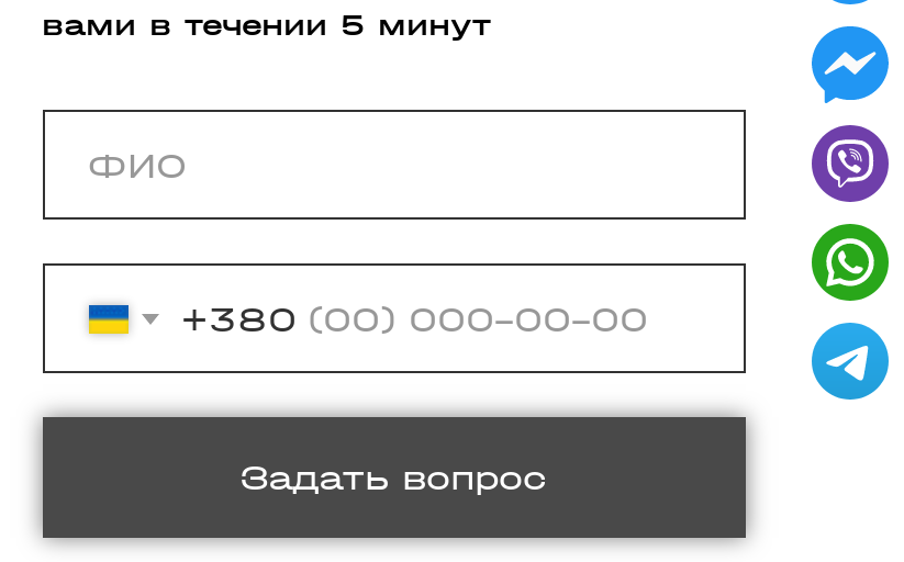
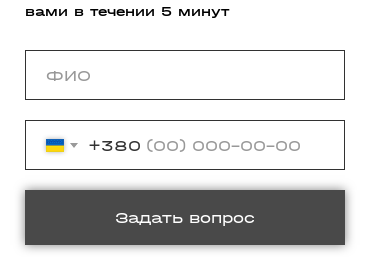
[810,24,891,105] [image] -> none
[810,123,891,204] [image] -> none
[810,222,891,303] [image] -> none
[810,321,891,402] [image] -> none

